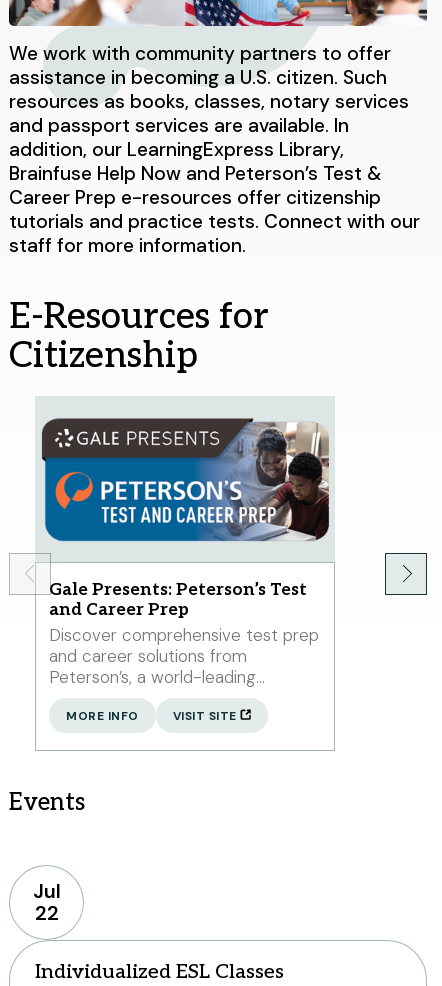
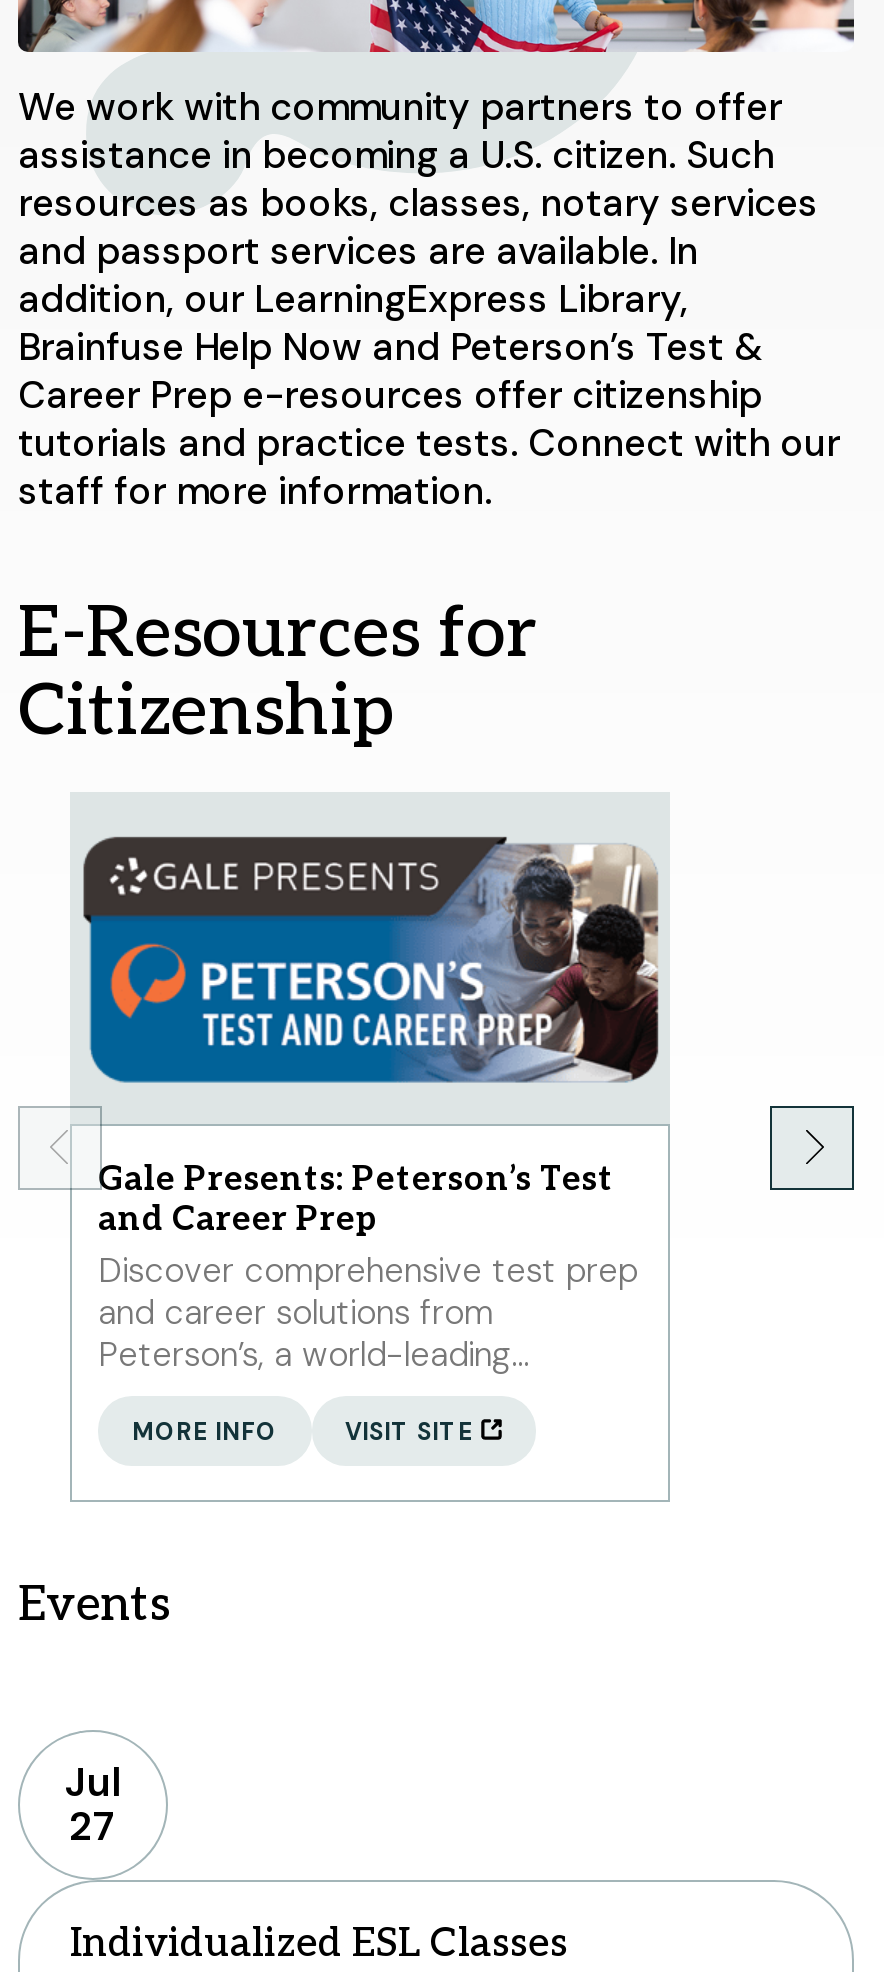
[34,900,58,926] 22 -> [69,1801,117,1853] 27

